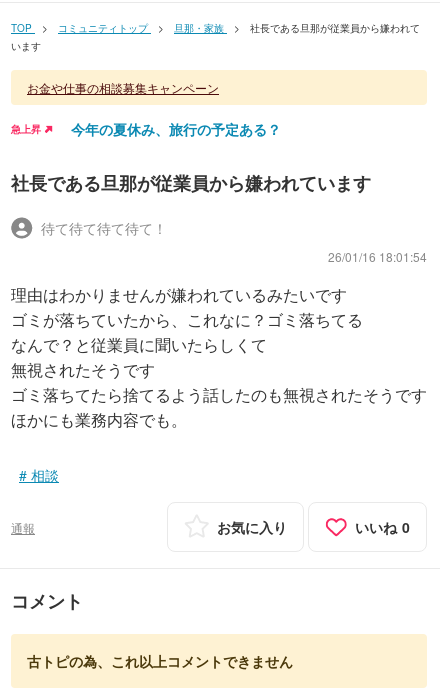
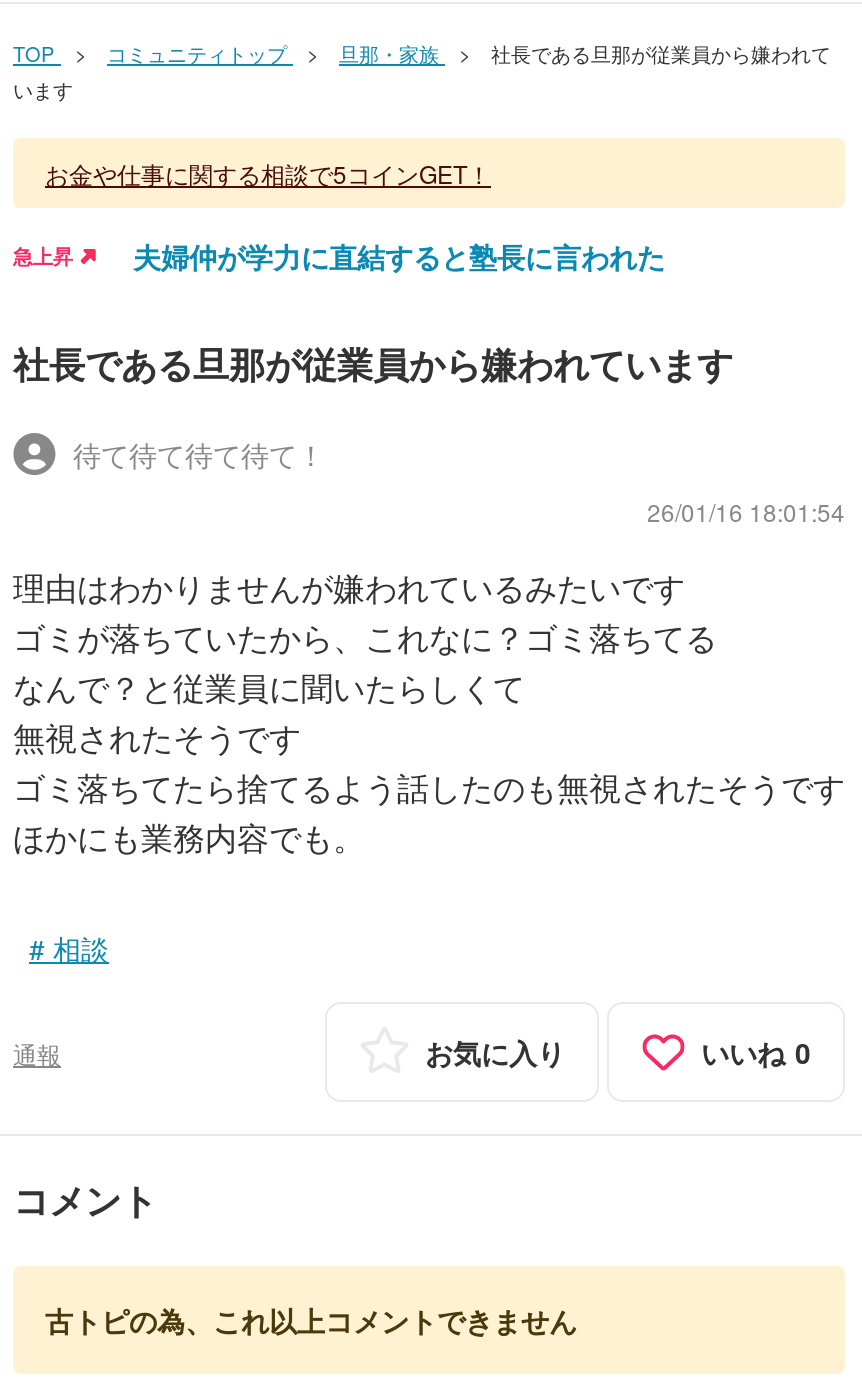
[27,79,219,96] お金や仕事の相談募集キャンペーン -> [45,156,491,190] お金や仕事に関する相談で5コインGET！
[71,119,281,139] 今年の夏休み、旅行の予定ある？ -> [133,236,665,276] 夫婦仲が学力に直結すると塾長に言われた

